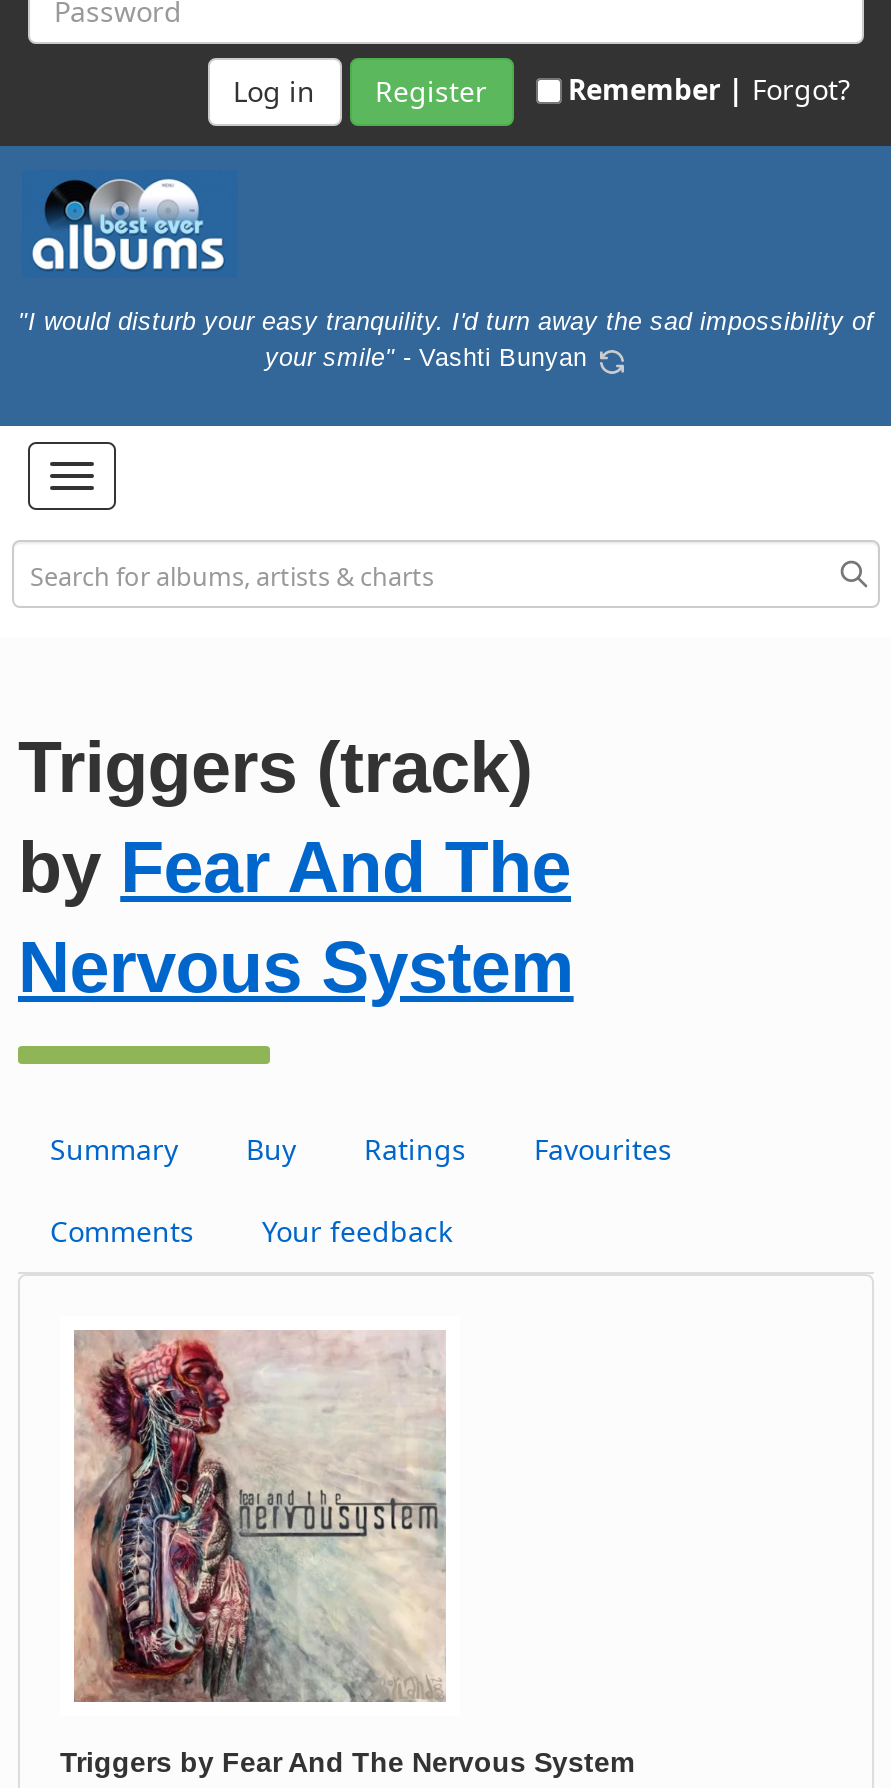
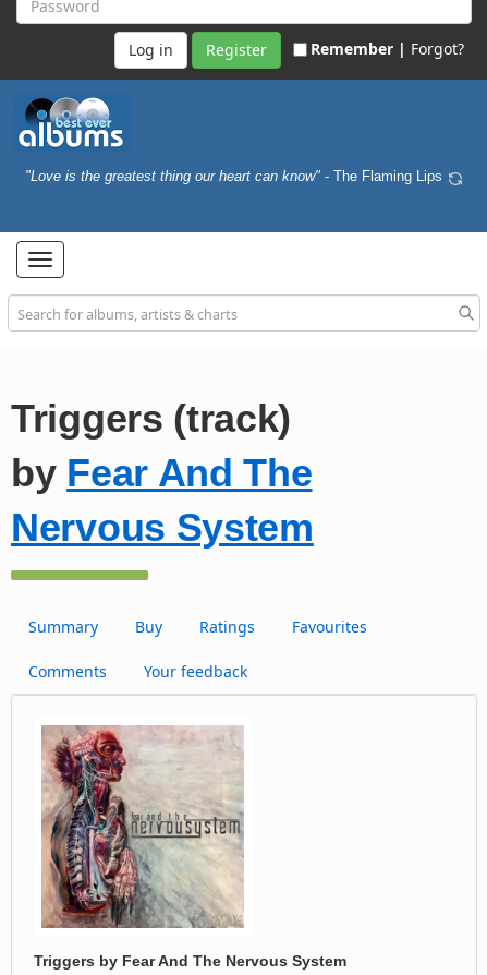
[18,307,874,371] "I would disturb your easy tranquility. I'd turn away the sad impossibility of | your smile" - Vashti Bunyan -> [25,168,446,184] "Love is the greatest thing our heart can know" - The Flaming Lips

